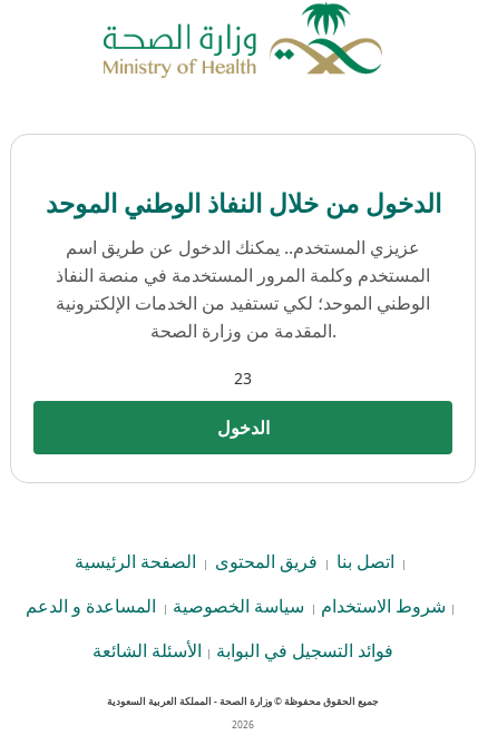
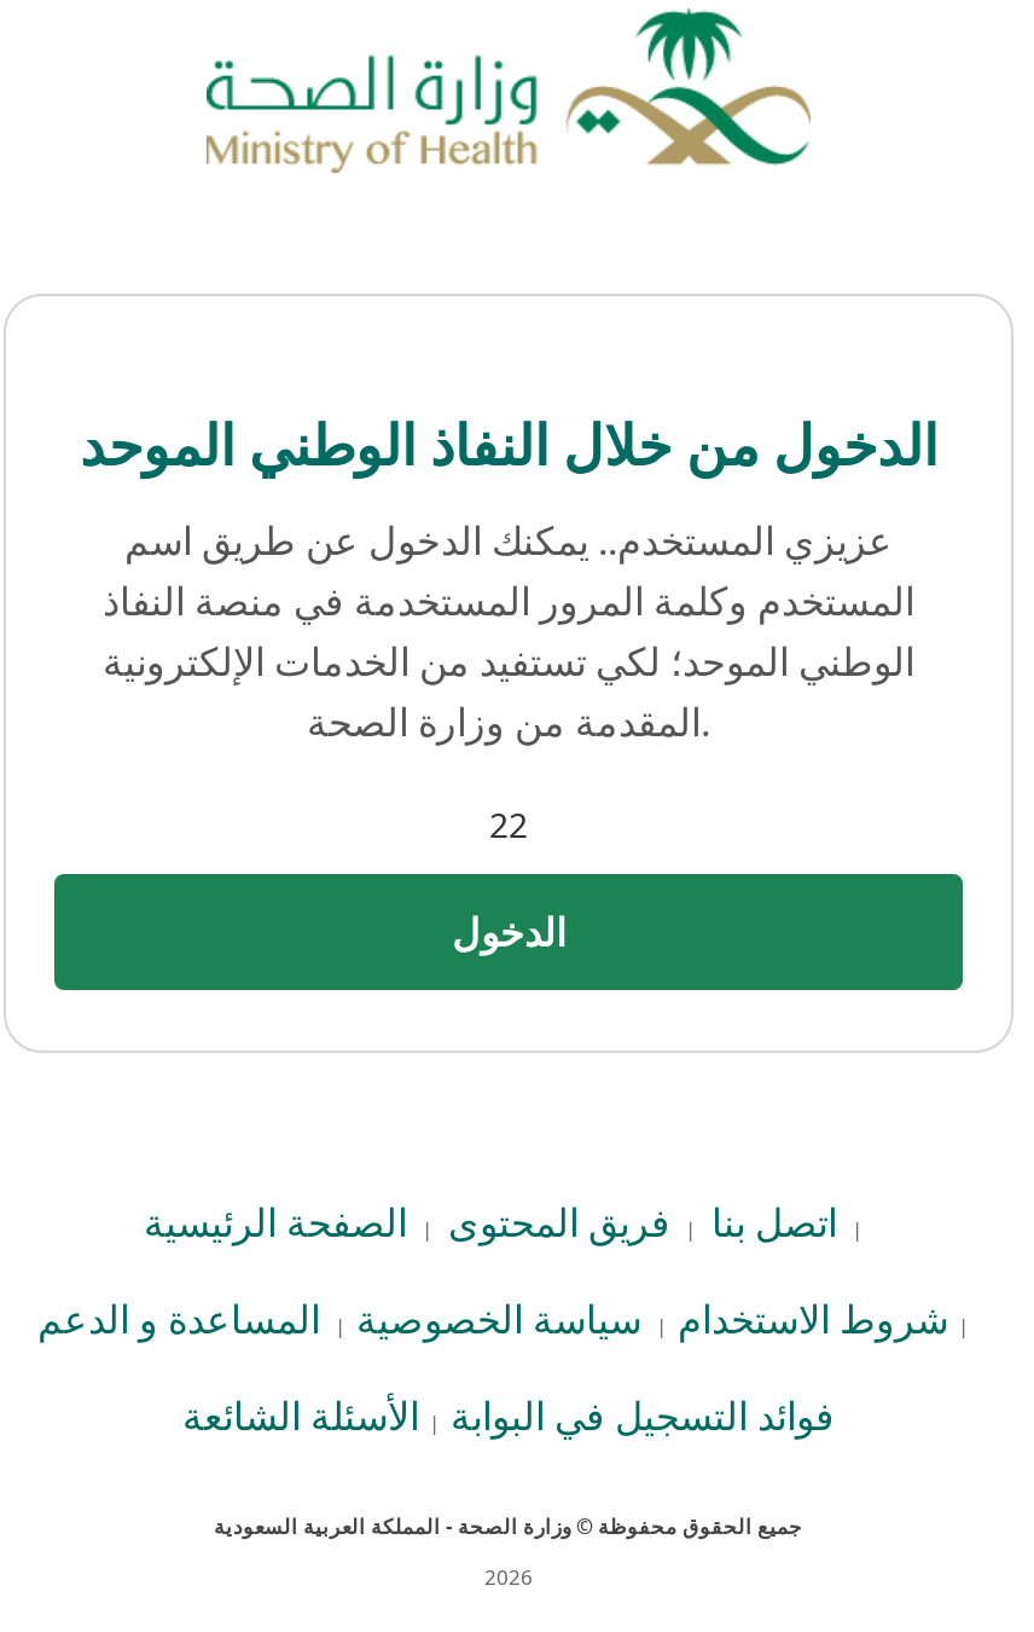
[234,367,252,389] 23 -> [489,801,528,847] 22

